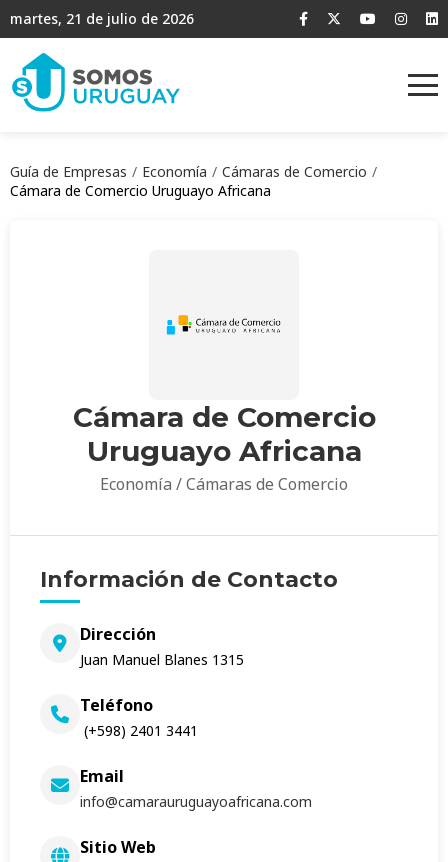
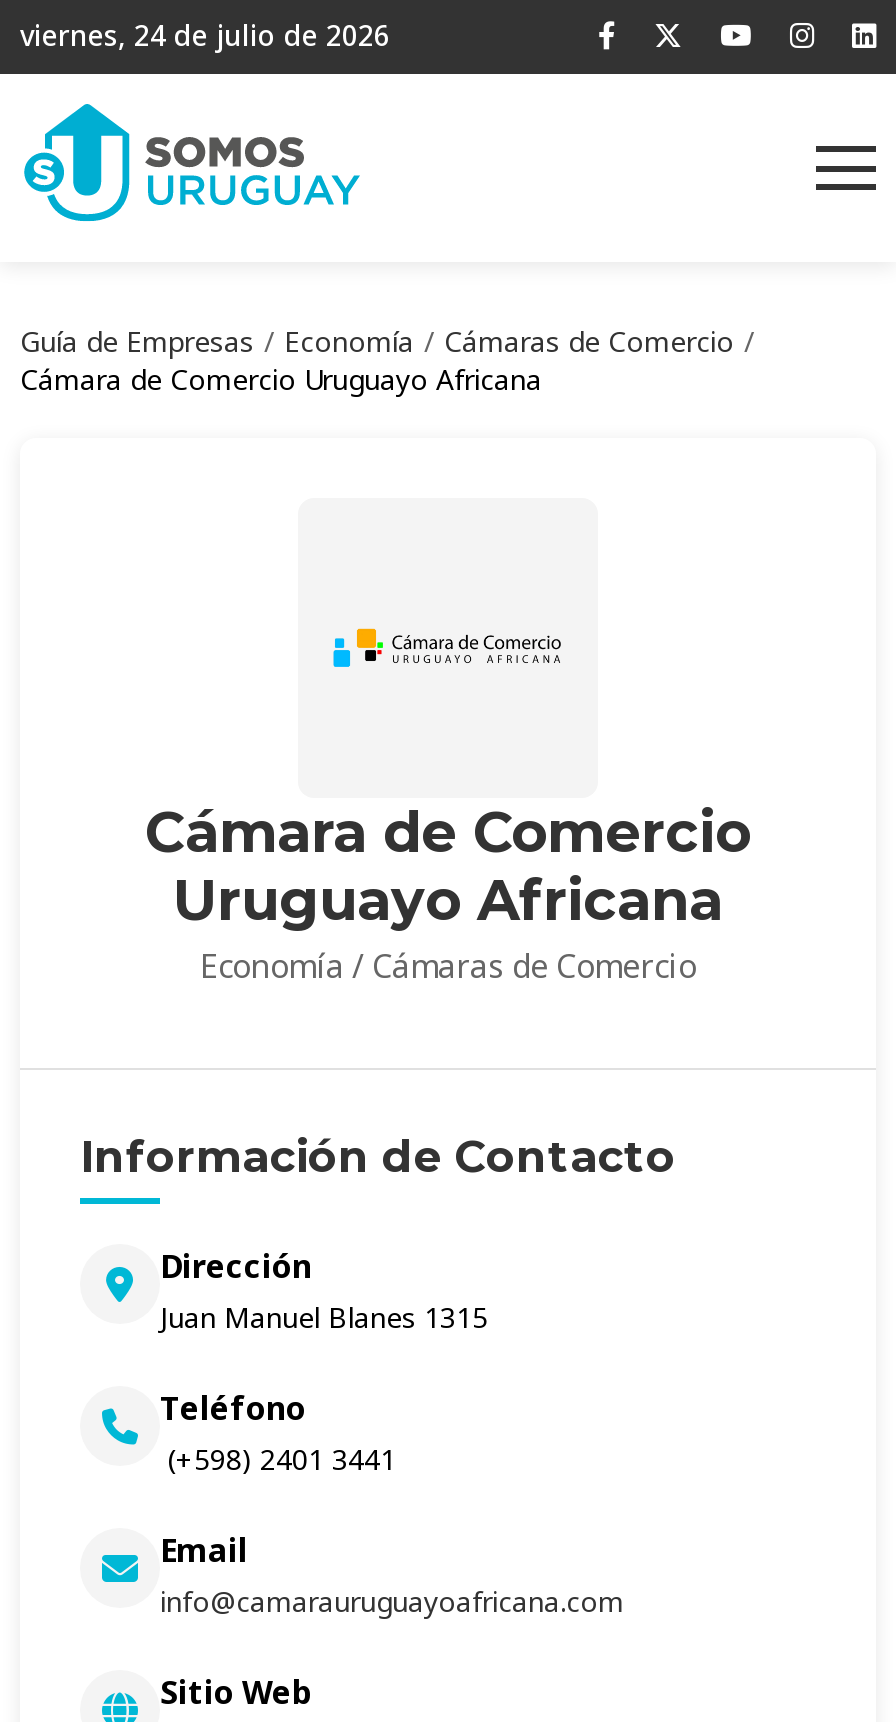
[10,9,194,28] martes, 21 de julio de 2026 -> [20,16,390,54] viernes, 24 de julio de 2026

